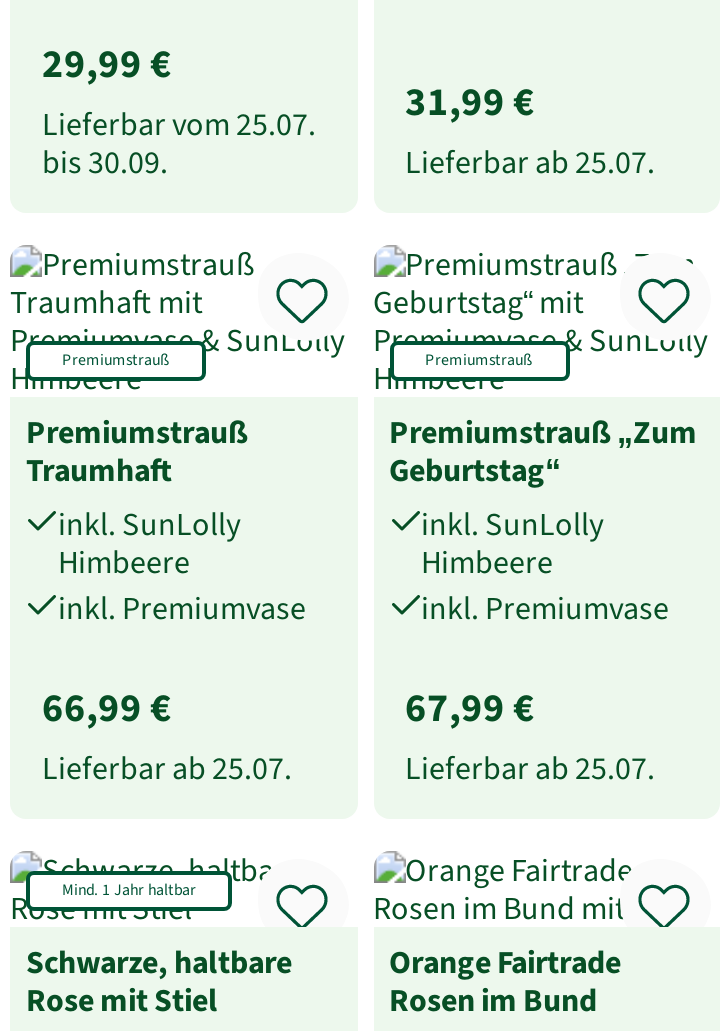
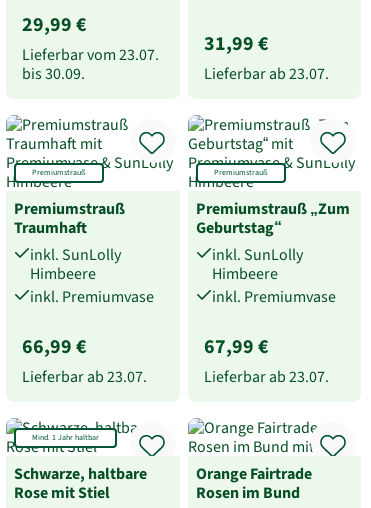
[42,103,316,145] Lieferbar vom 25.07. -> [22,44,159,65] Lieferbar vom 23.07.
[405,141,655,183] Lieferbar ab 25.07. -> [203,63,328,84] Lieferbar ab 23.07.
[42,747,292,789] Lieferbar ab 25.07. -> [22,366,147,387] Lieferbar ab 23.07.
[405,747,655,789] Lieferbar ab 25.07. -> [203,366,328,387] Lieferbar ab 23.07.

